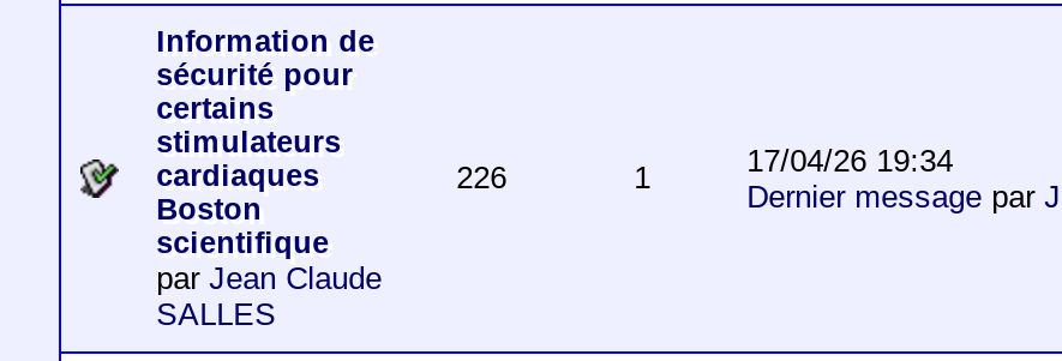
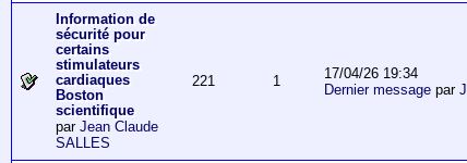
[456,160,507,196] 226 -> [192,73,215,90] 221

